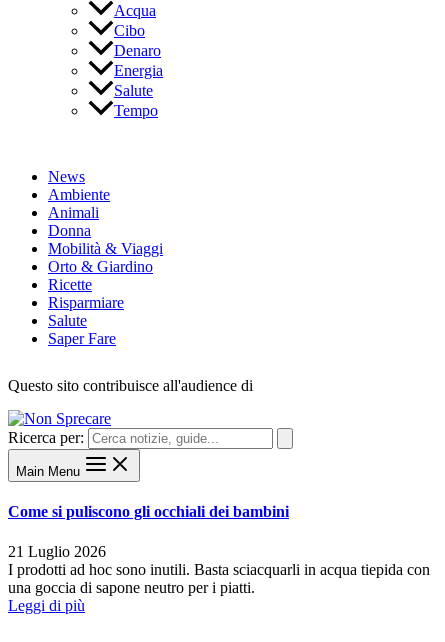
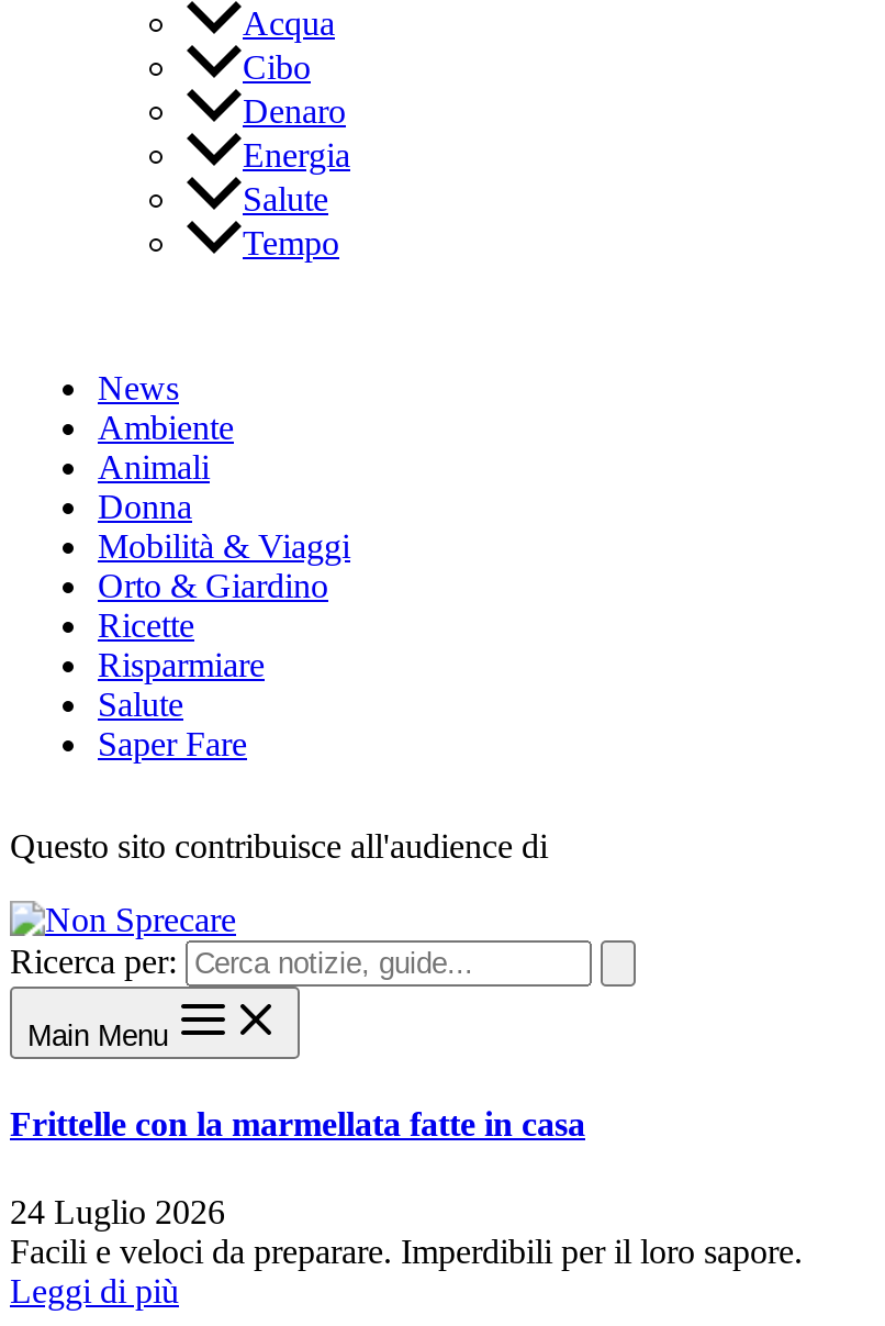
[8,503,289,520] Come si puliscono gli occhiali dei bambini -> [10,1106,585,1144] Frittelle con la marmellata fatte in casa
[8,543,430,596] 21 Luglio 2026 | I prodotti ad hoc sono inutili. Basta sciacquarli in acqua tiepida con | una goccia di sapone neutro per i piatti. -> [10,1193,803,1270] 24 Luglio 2026 | Facili e veloci da preparare. Imperdibili per il loro sapore.

